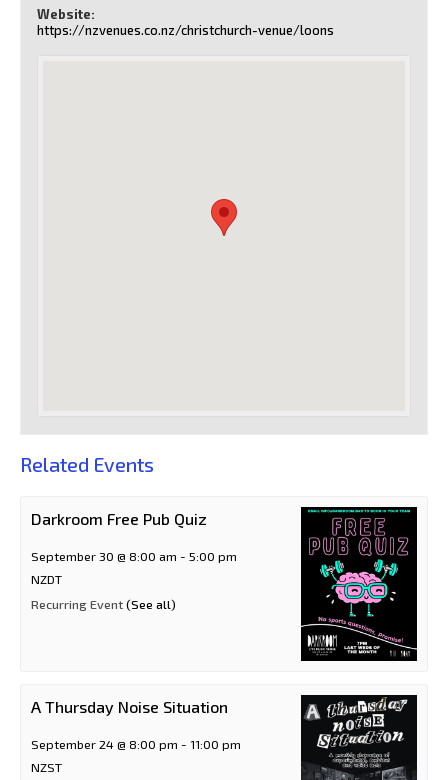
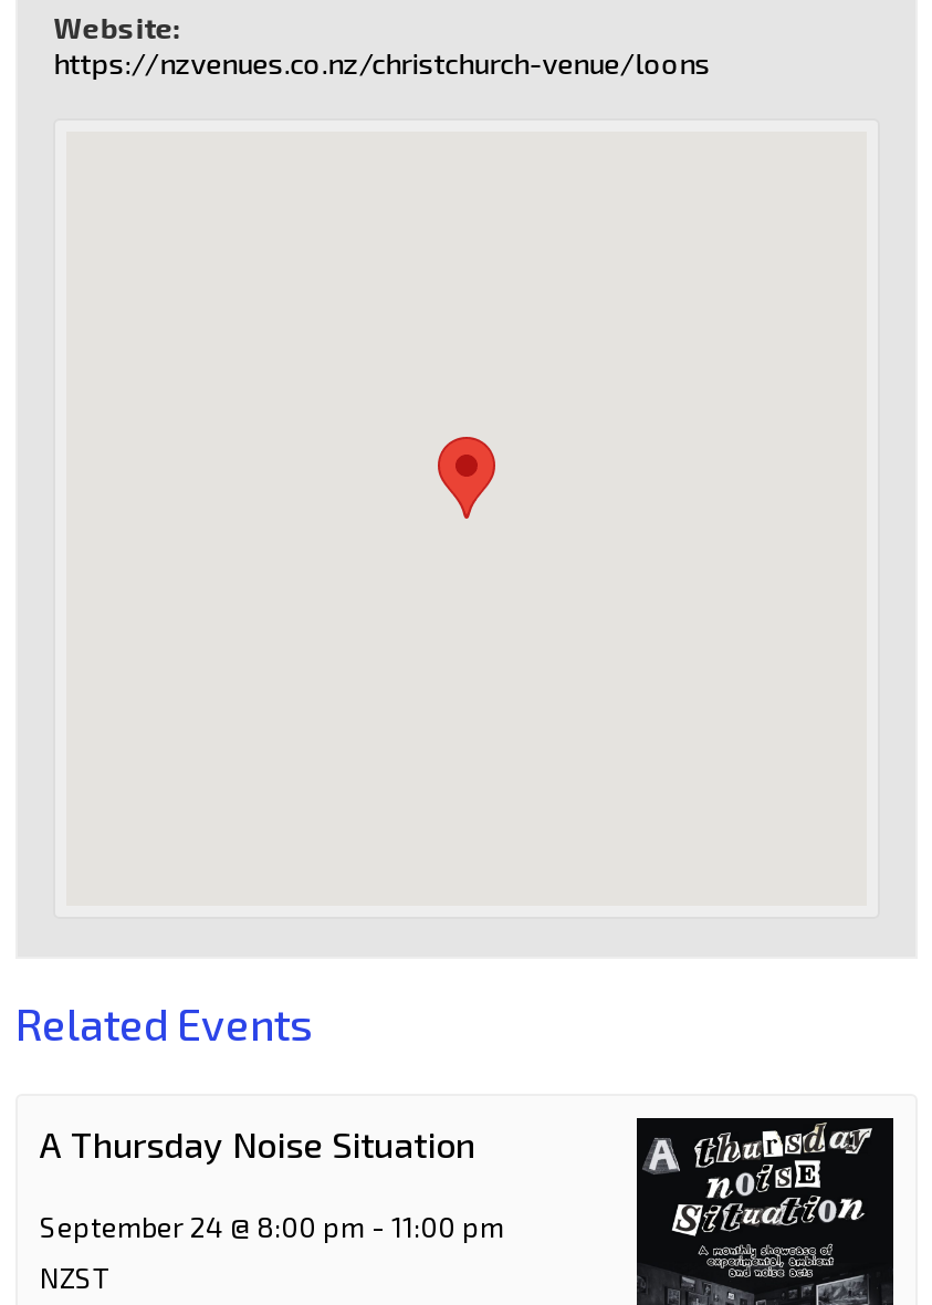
[31,509,237,612] Darkroom Free Pub Quiz | September 30 @ 8:00 am - 5:00 pm | NZDT | Recurring Event (See all) -> none
[301,508,417,662] [image] -> none

